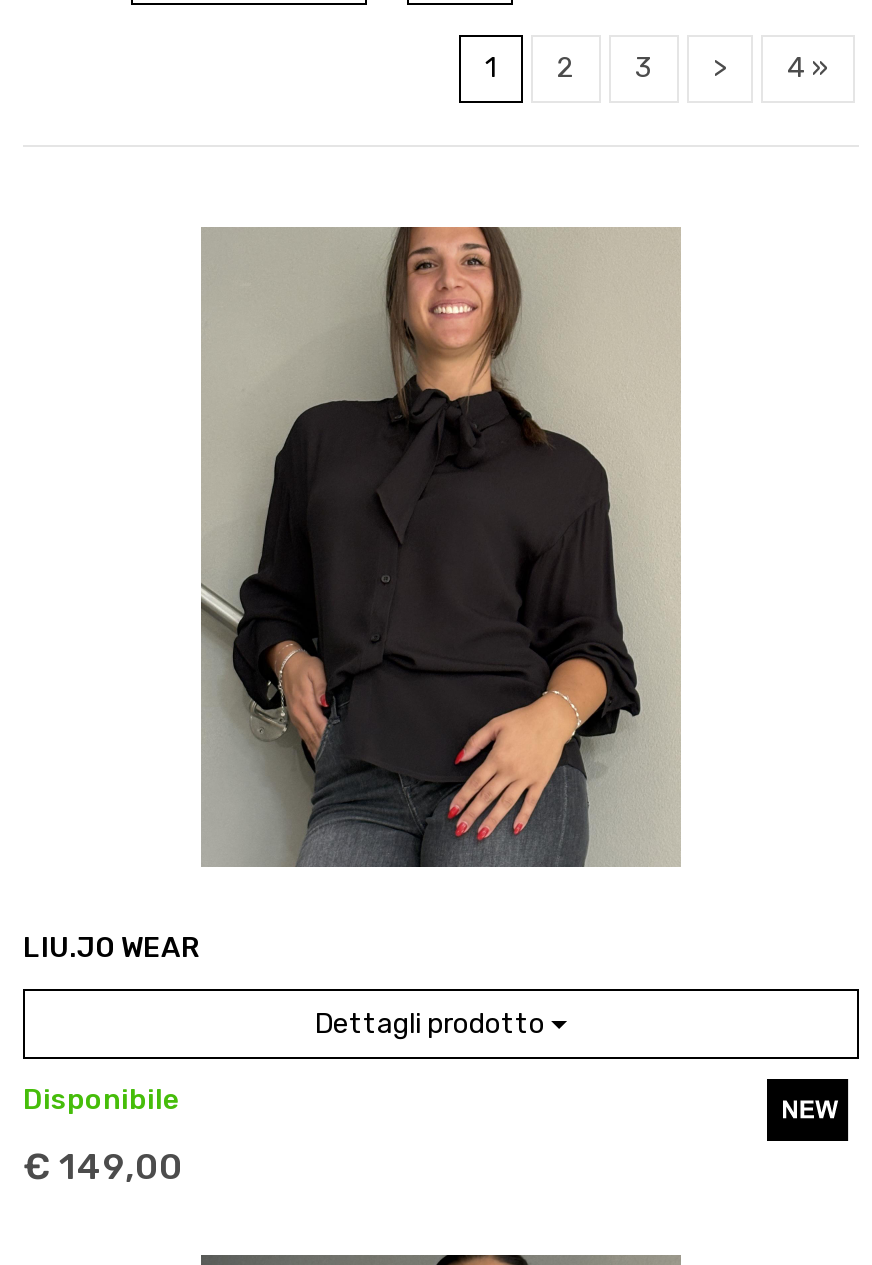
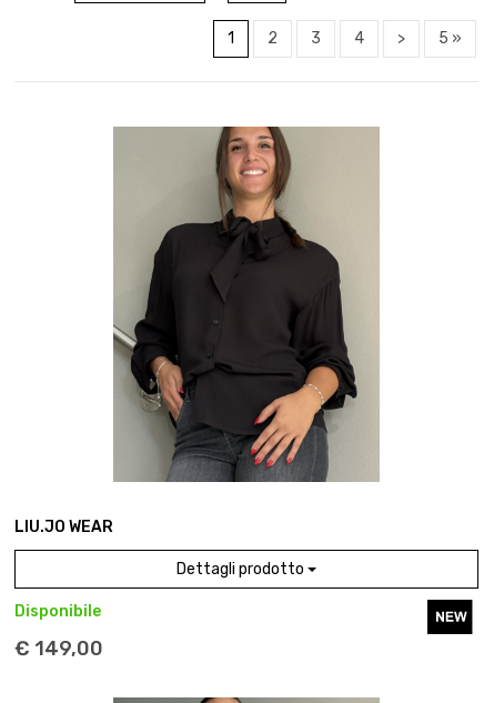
[787,52,829,86] 4 » -> [438,29,462,48] 5 »
none -> [354,29,364,48] 4

